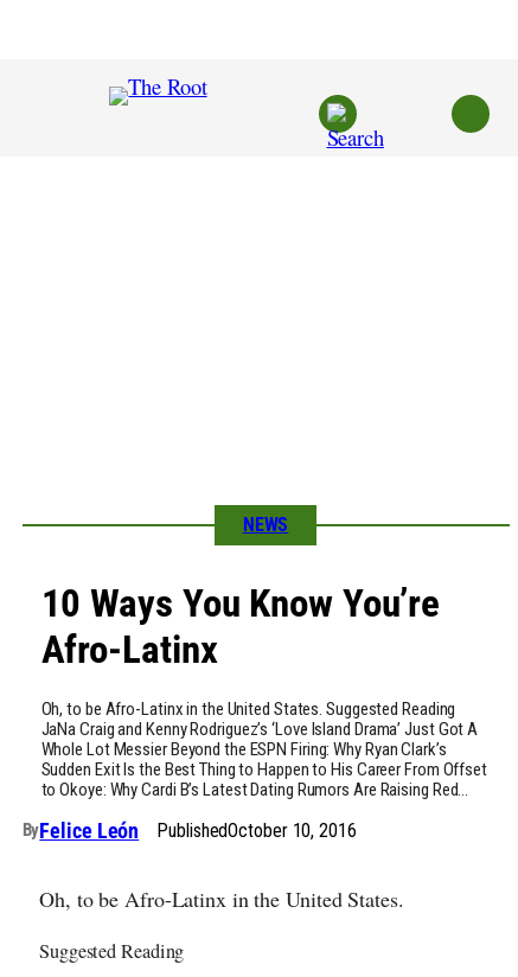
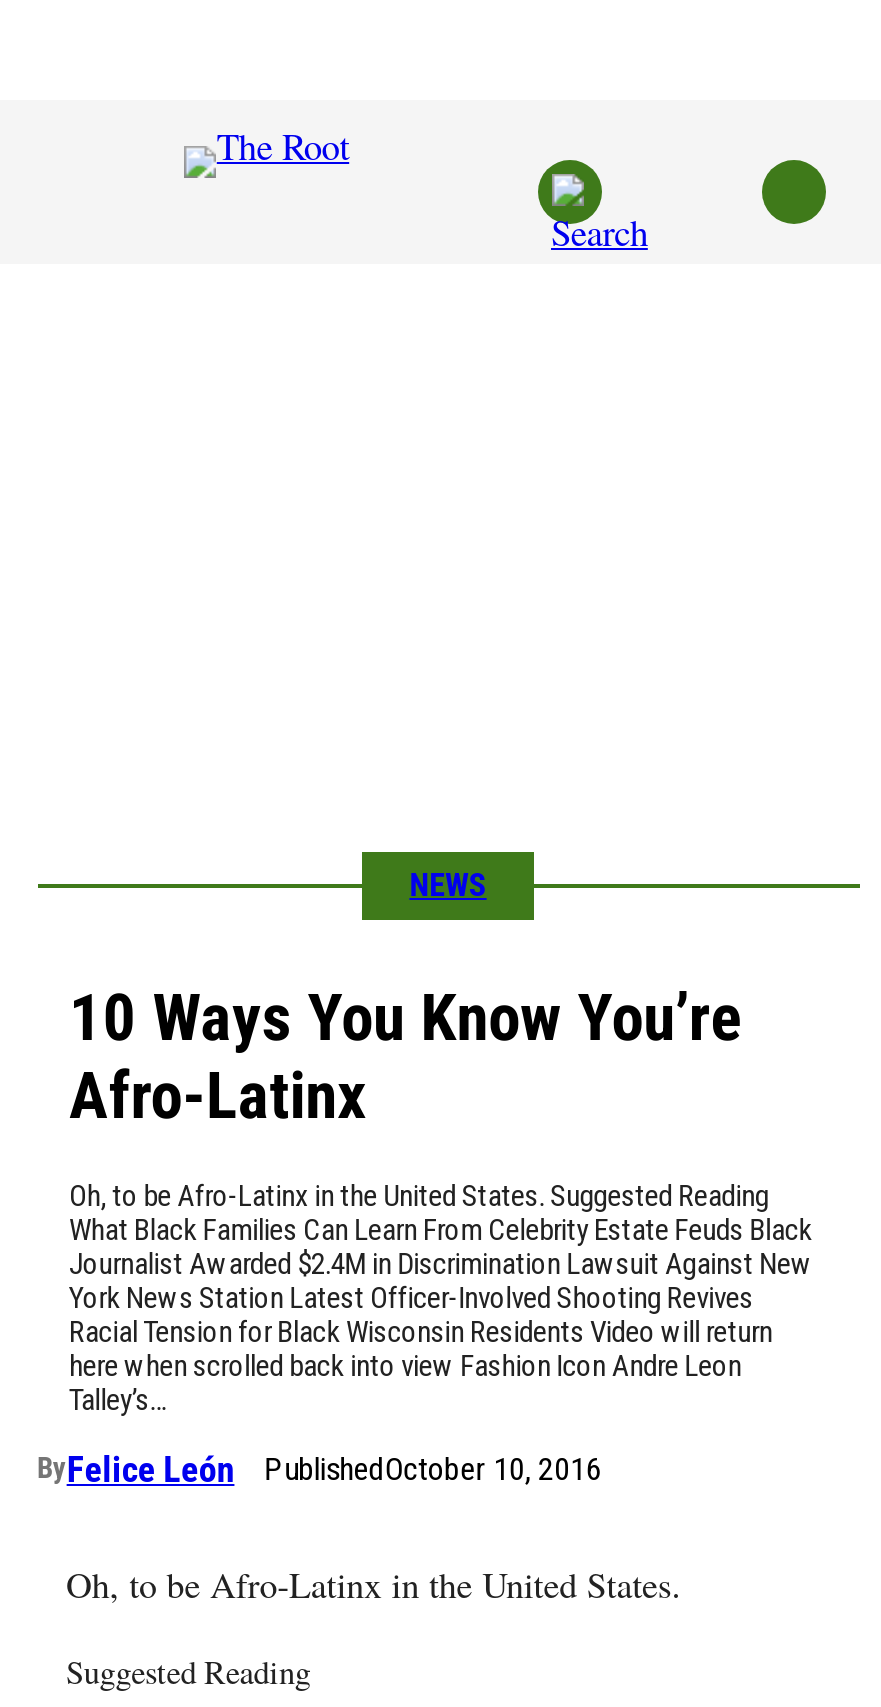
[41,719,487,800] JaNa Craig and Kenny Rodriguez’s ‘Love Island Drama’ Just Got A | Whole Lot Messier Beyond the ESPN Firing: Why Ryan Clark’s | Sudden Exit Is the Best Thing to Happen to His Career From Offset | to Okoye: Why Cardi B’s Latest Dating Rumors Are Raising Red… -> [69,1212,813,1418] What Black Families Can Learn From Celebrity Estate Feuds Black | Journalist Awarded $2.4M in Discrimination Lawsuit Against New | York News Station Latest Officer-Involved Shooting Revives | Racial Tension for Black Wisconsin Residents Video will return | here when scrolled back into view Fashion Icon Andre Leon | Talley’s…

